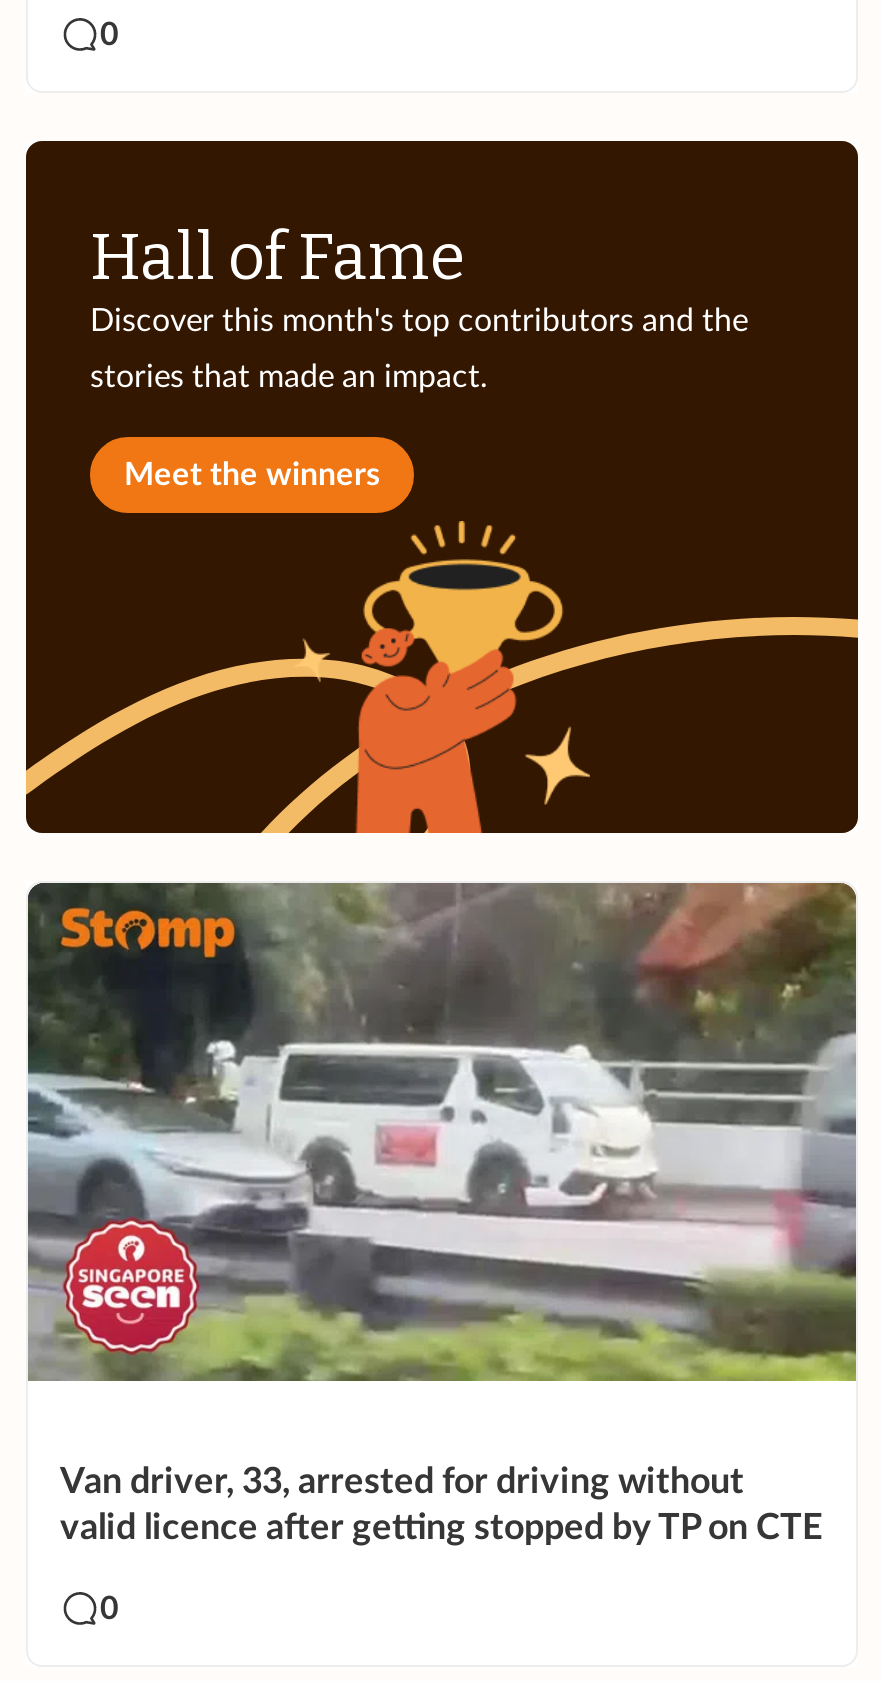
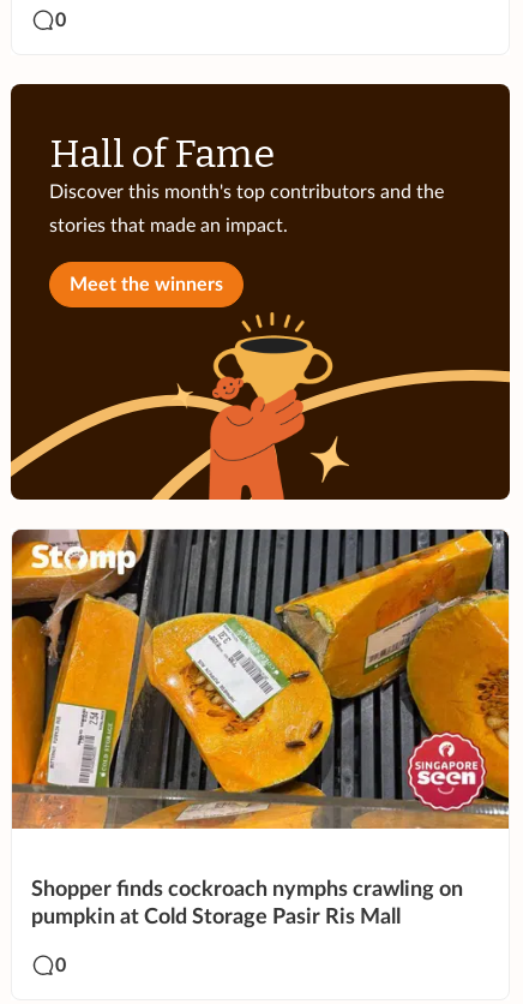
[26,881,858,1383] [image] -> [11,528,510,830] [image]
[60,1465,822,1547] Van driver, 33, arrested for driving without | valid licence after getting stopped by TP on CTE -> [31,879,463,928] Shopper finds cockroach nymphs crawling on | pumpkin at Cold Storage Pasir Ris Mall

